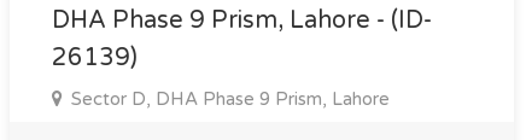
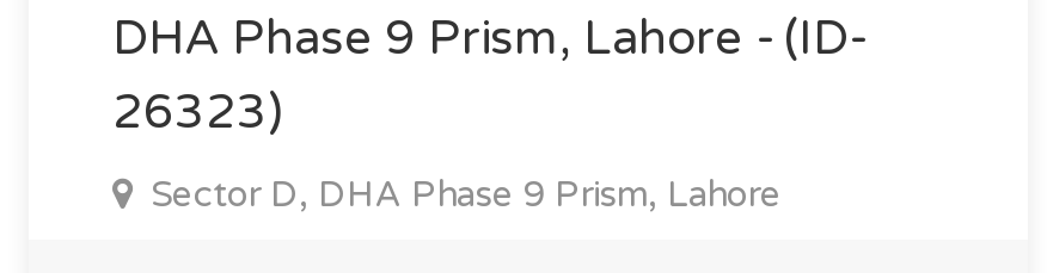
[52,43,138,72] 26139) -> [112,85,282,142] 26323)

